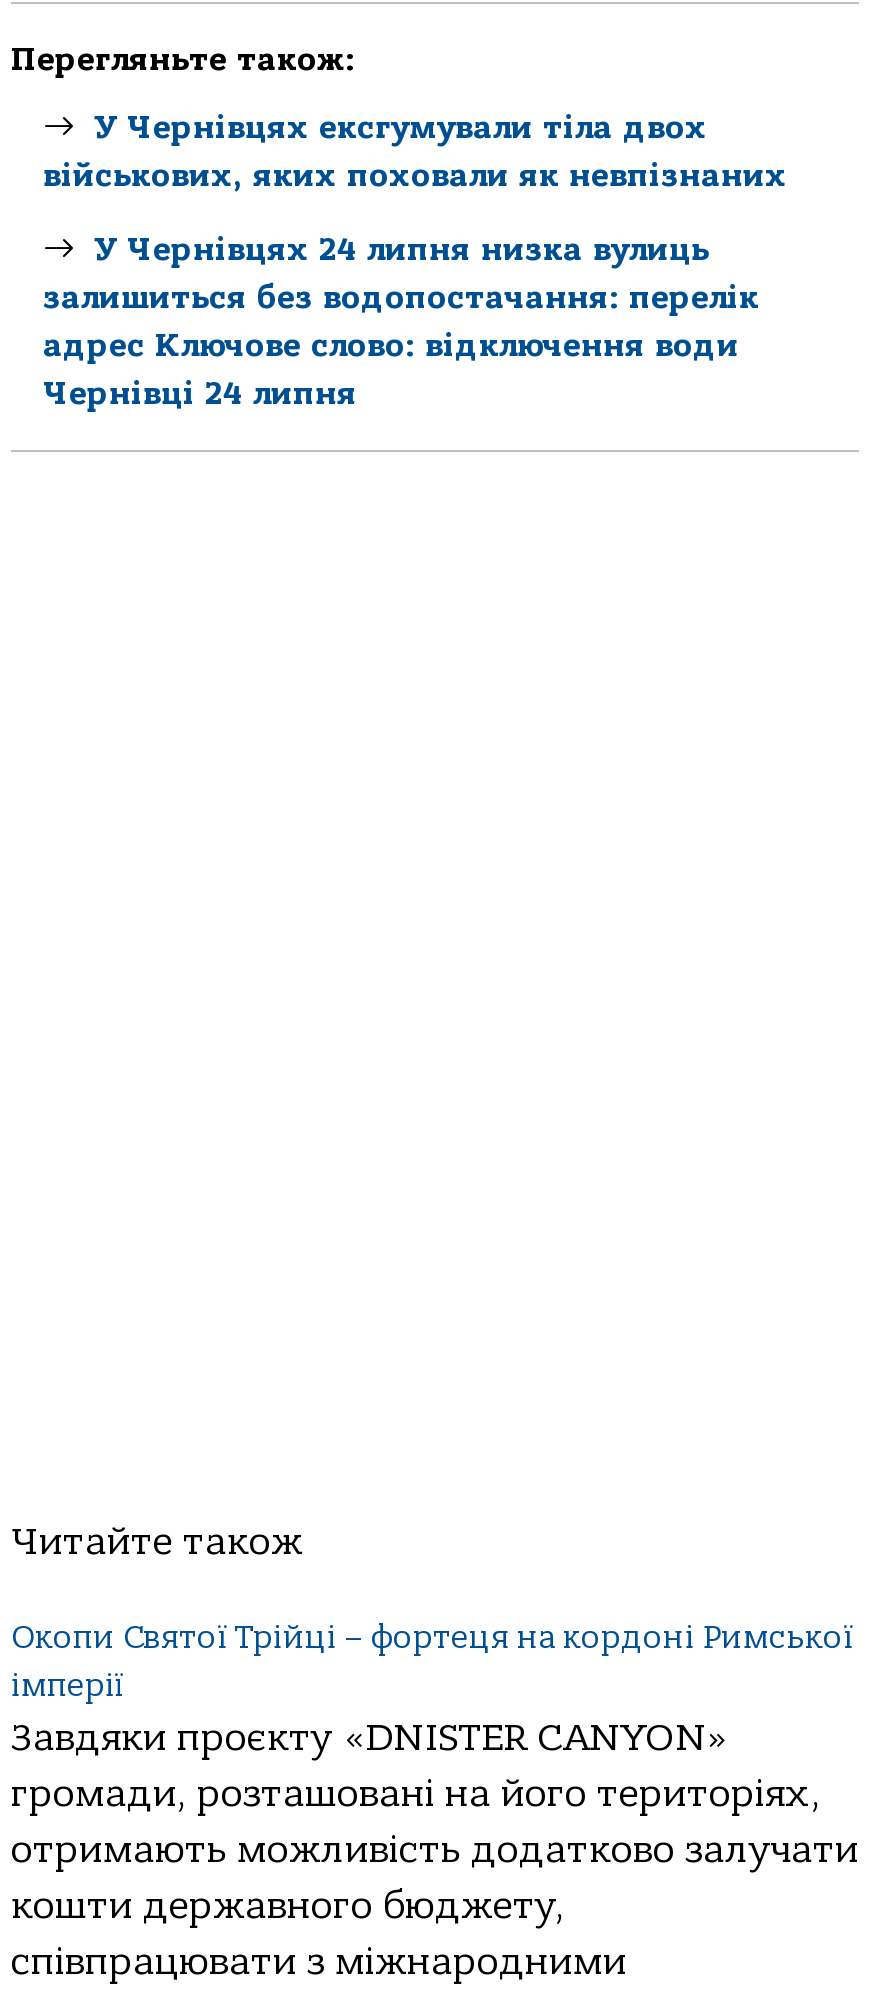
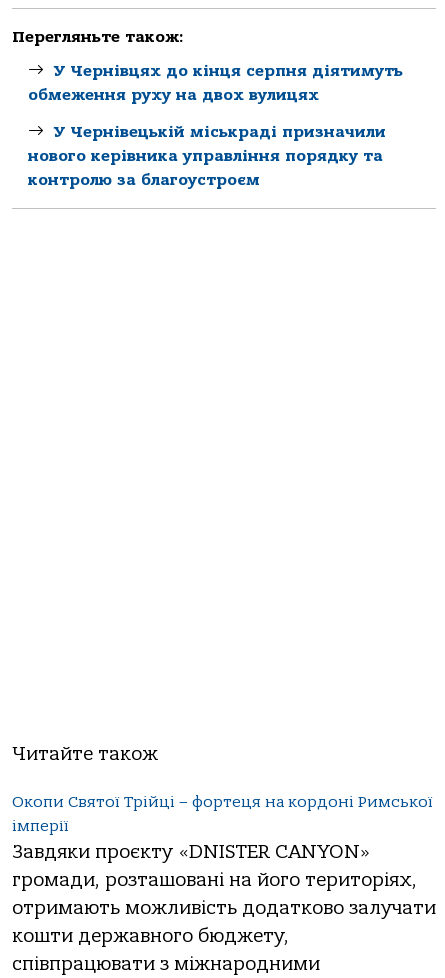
[43,110,787,194] У Чернівцях ексгумували тіла двох | військових, яких поховали як невпізнаних -> [28,62,403,104] У Чернівцях до кінця серпня діятимуть | обмеження руху на двох вулицях
[43,231,759,411] У Чернівцях 24 липня низка вулиць | залишиться без водопостачання: перелік | адрес Ключове слово: відключення води | Чернівці 24 липня -> [28,123,386,189] У Чернівецькій міськраді призначили | нового керівника управління порядку та | контролю за благоустроєм

